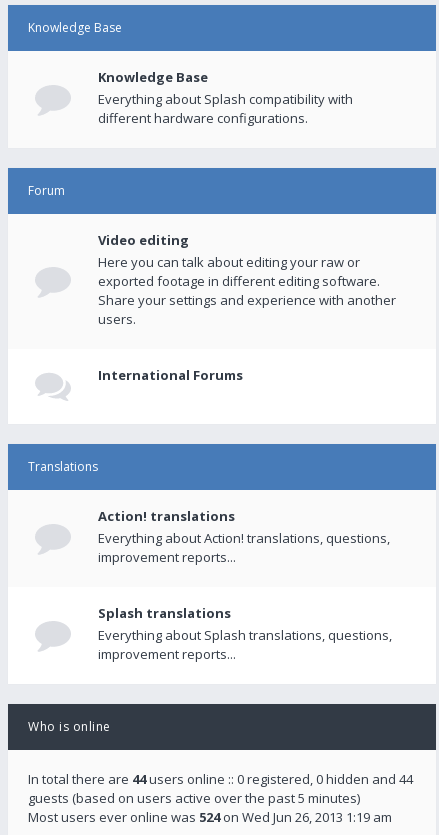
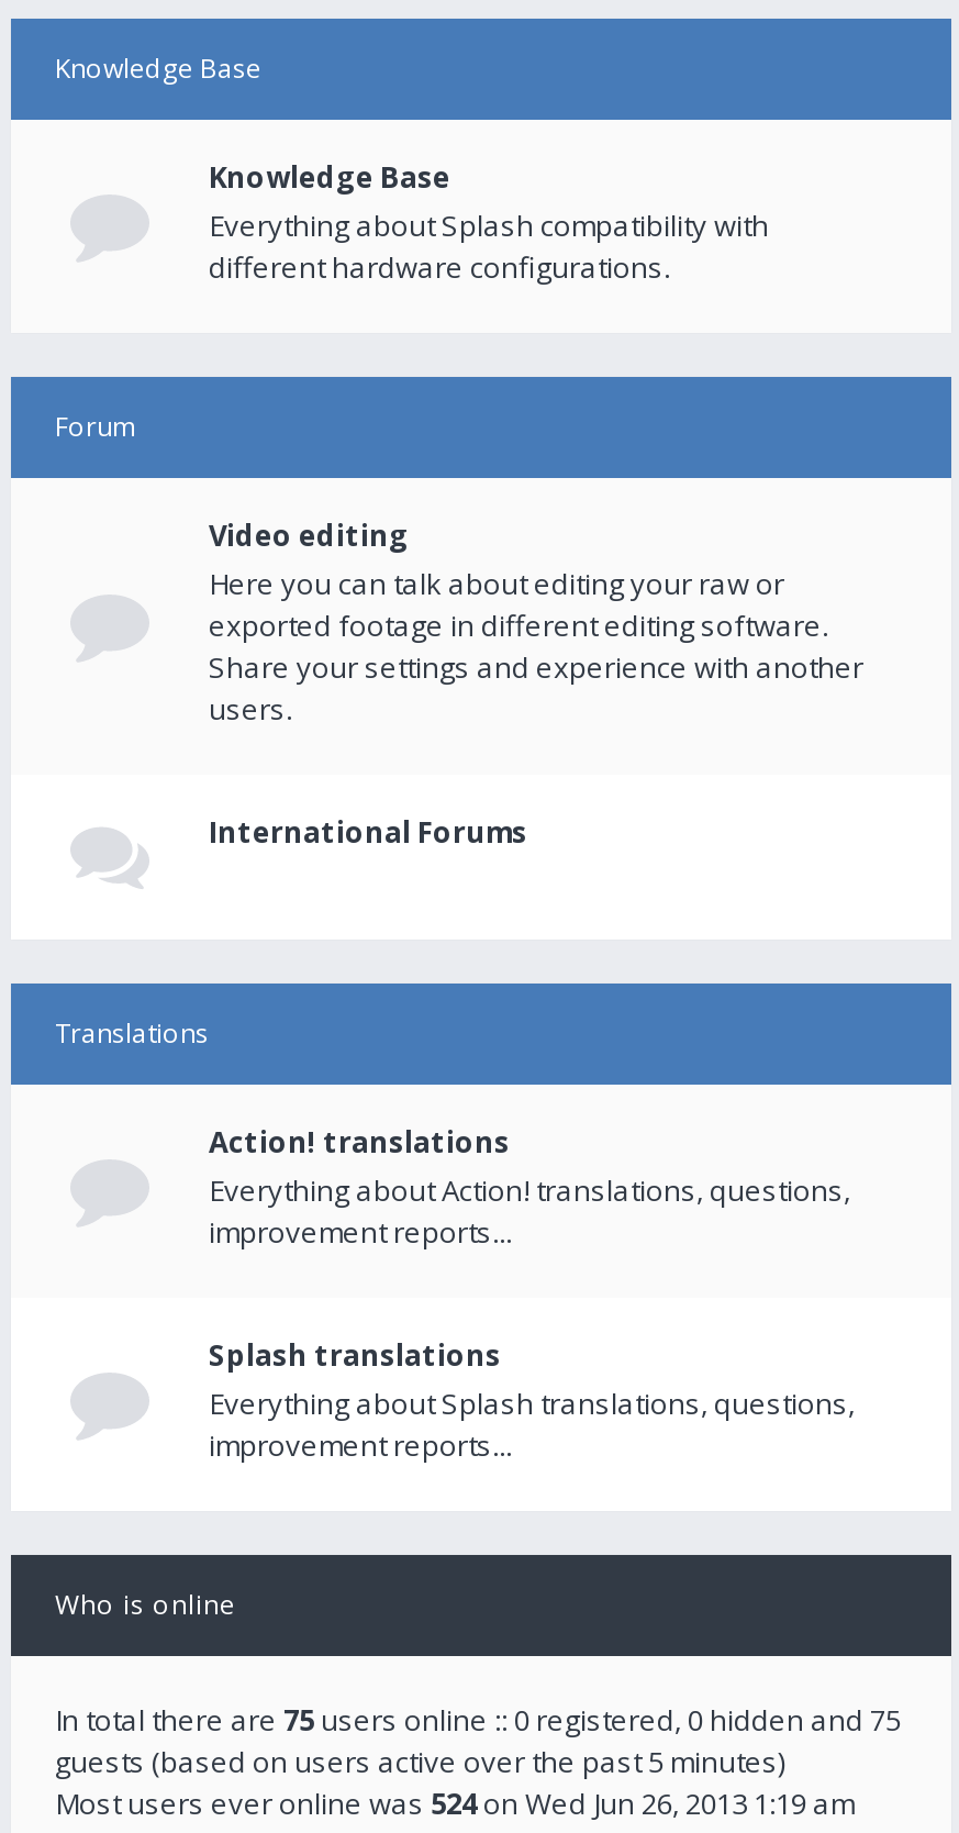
[28,770,413,788] In total there are 44 users online :: 0 registered, 0 hidden and 44 -> [55,1700,901,1740] In total there are 75 users online :: 0 registered, 0 hidden and 75

